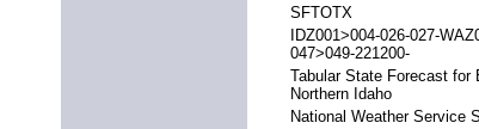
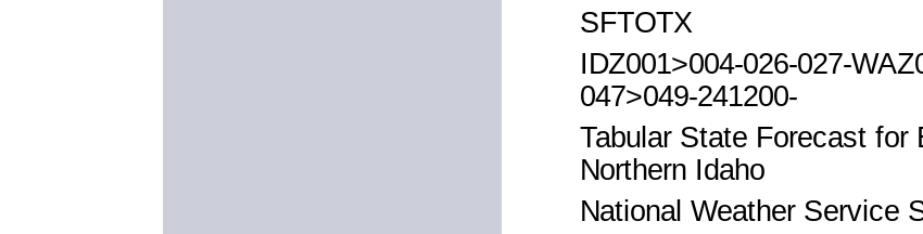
[290,44,410,62] 047>049-221200- -> [580,80,797,113] 047>049-241200-

